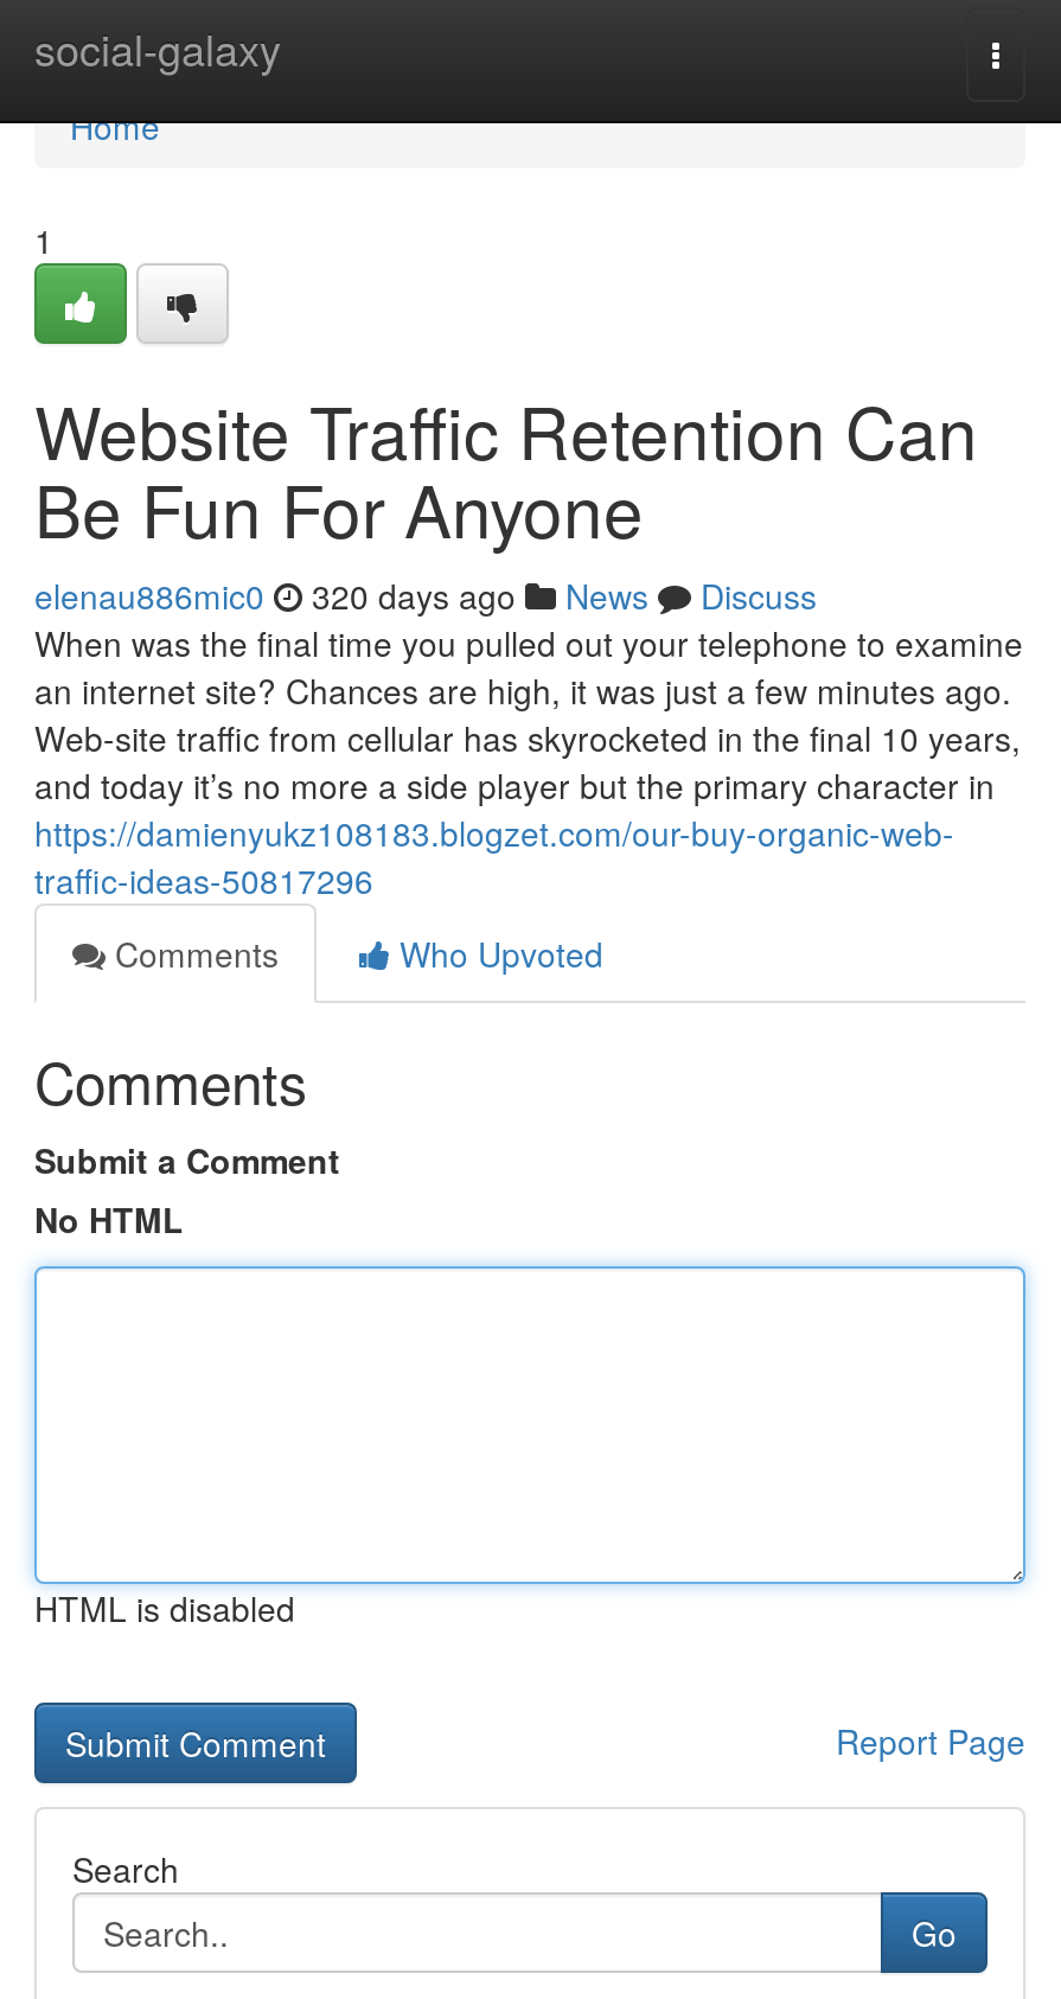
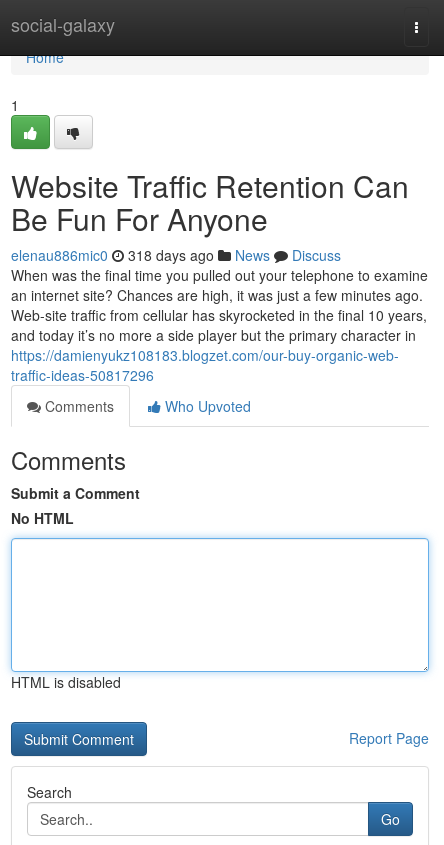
[34,571,817,619] elenau886mic0 320 days ago News Discuss -> [11,245,341,265] elenau886mic0 318 days ago News Discuss

